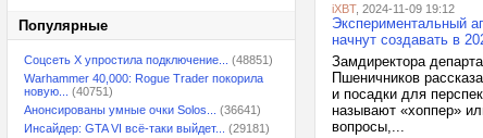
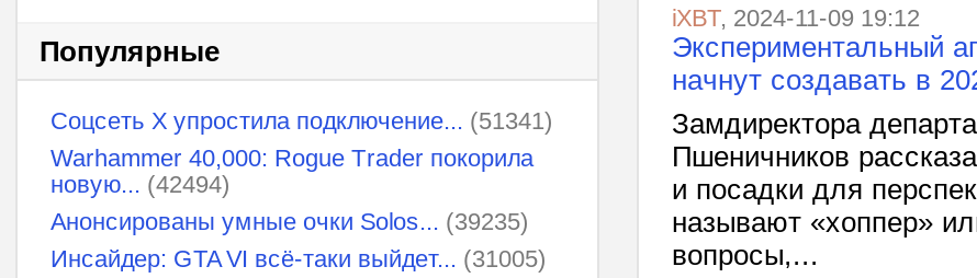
[24,53,273,66] Соцсеть X упростила подключение... (48851) -> [50,107,553,134] Соцсеть X упростила подключение... (51341)
[24,85,113,98] новую... (40751) -> [50,171,231,197] новую... (42494)
[24,103,261,116] Анонсированы умные очки Solos... (36641) -> [50,208,529,234] Анонсированы умные очки Solos... (39235)
[24,122,270,135] Инсайдер: GTA VI всё-таки выйдет... (29181) -> [50,245,547,271] Инсайдер: GTA VI всё-таки выйдет... (31005)

